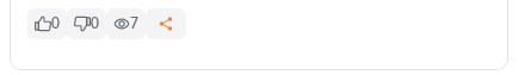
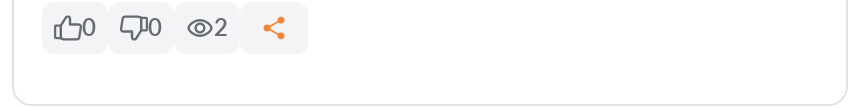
[130,14,138,32] 7 -> [214,12,228,42] 2

